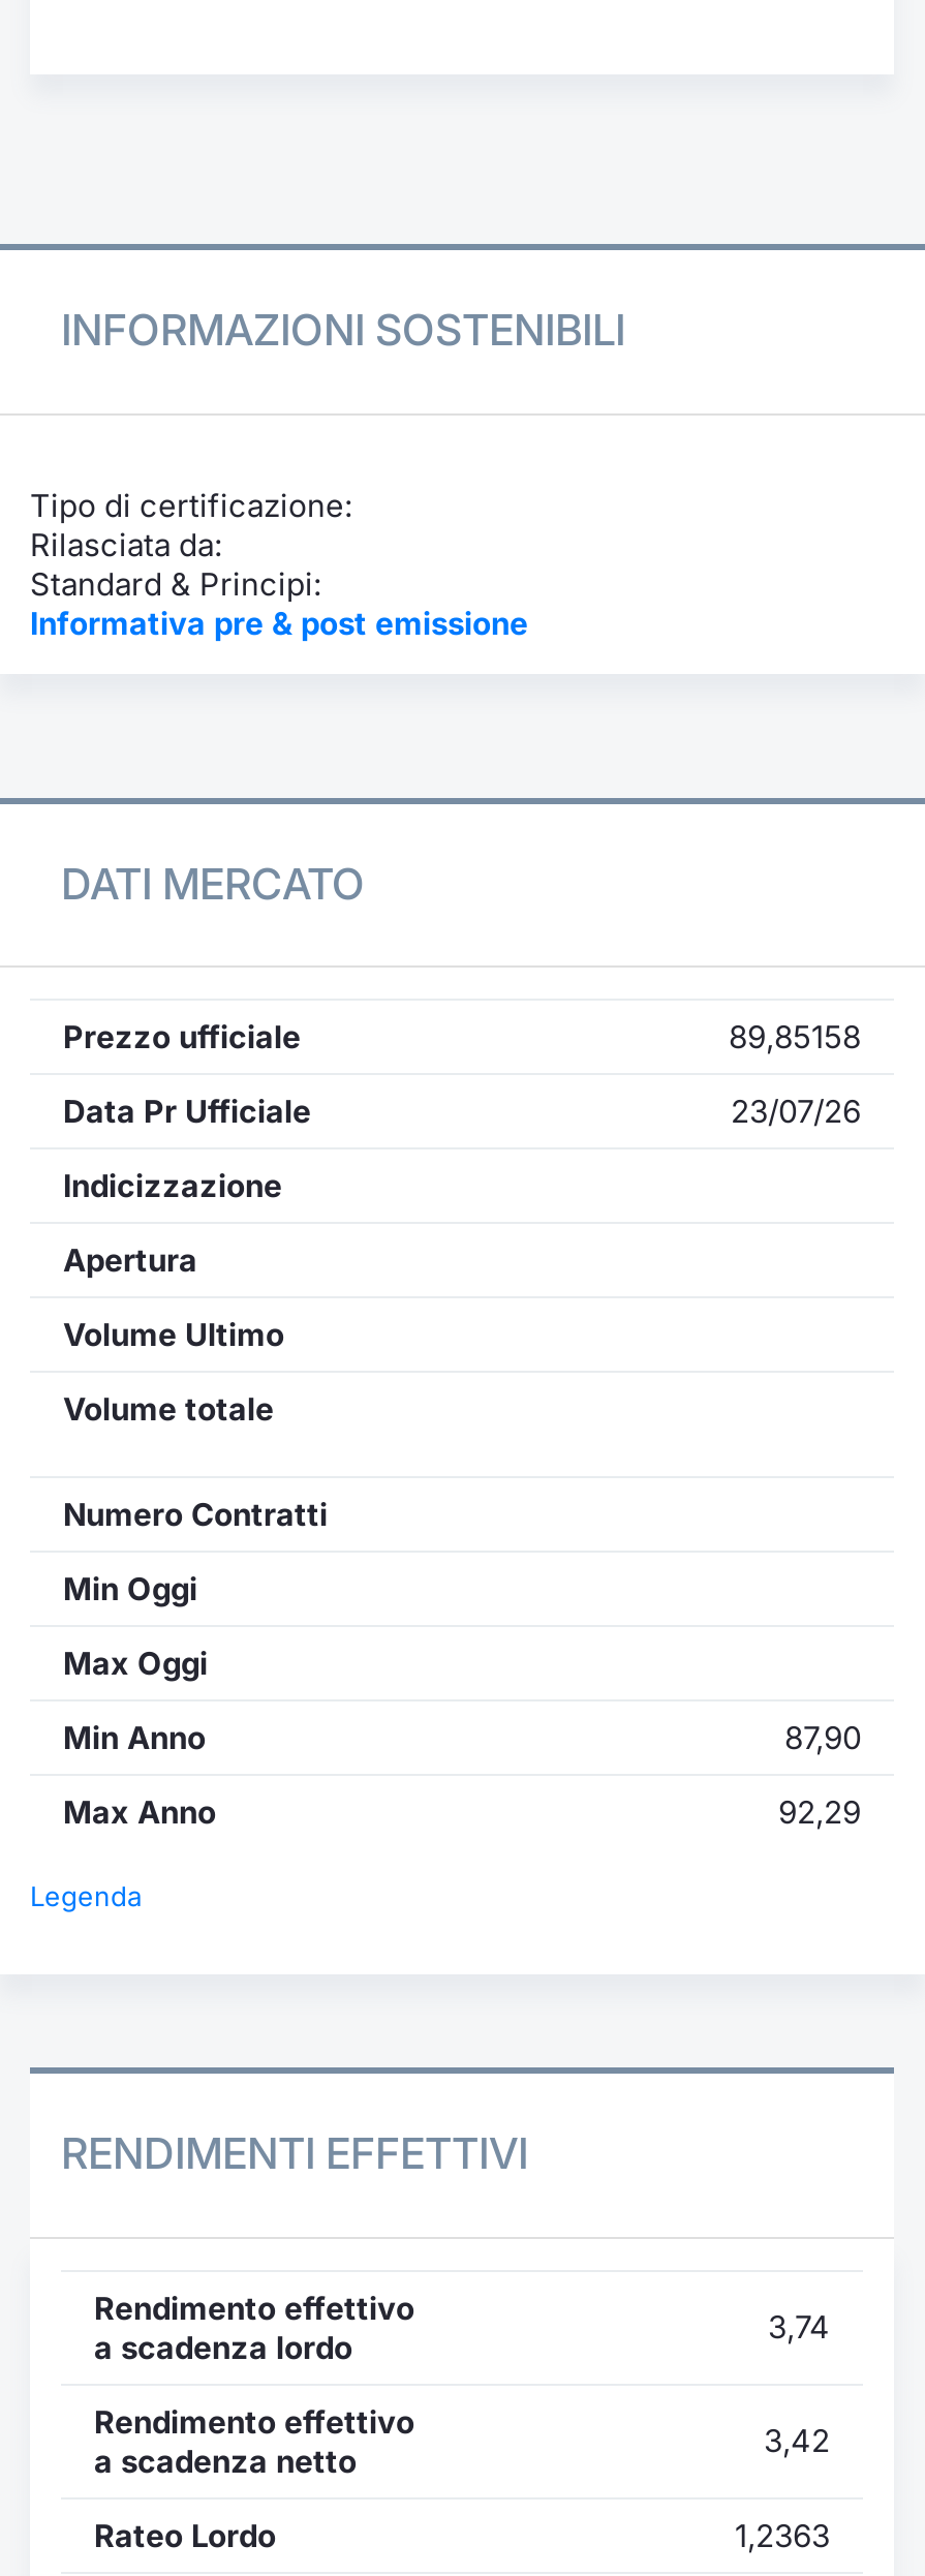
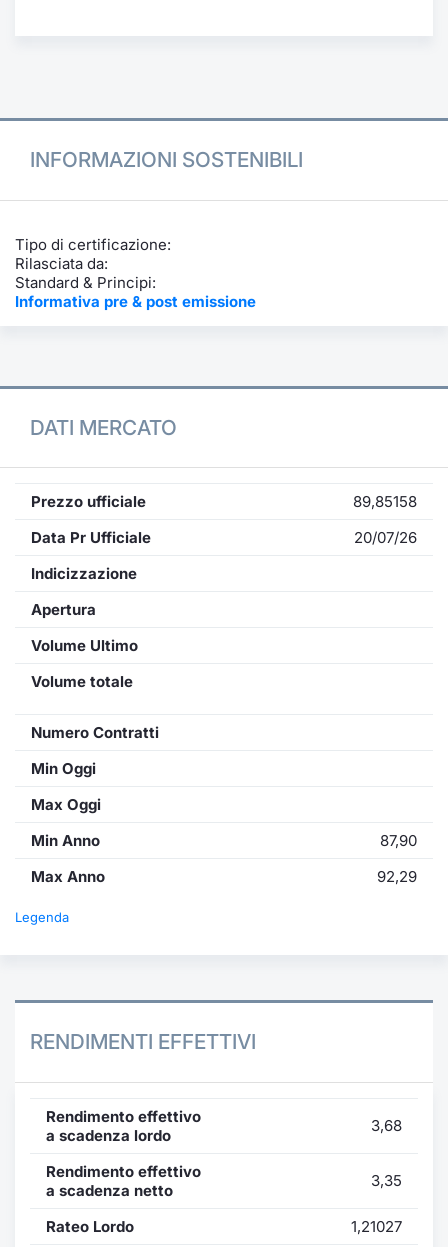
[731,1092,861,1131] 23/07/26 -> [354,528,417,547] 20/07/26
[768,2306,830,2345] 3,74 -> [371,1115,402,1134] 3,68
[764,2420,830,2459] 3,42 -> [371,1170,402,1189] 3,35
[735,2515,830,2554] 1,2363 -> [351,1216,402,1235] 1,21027

